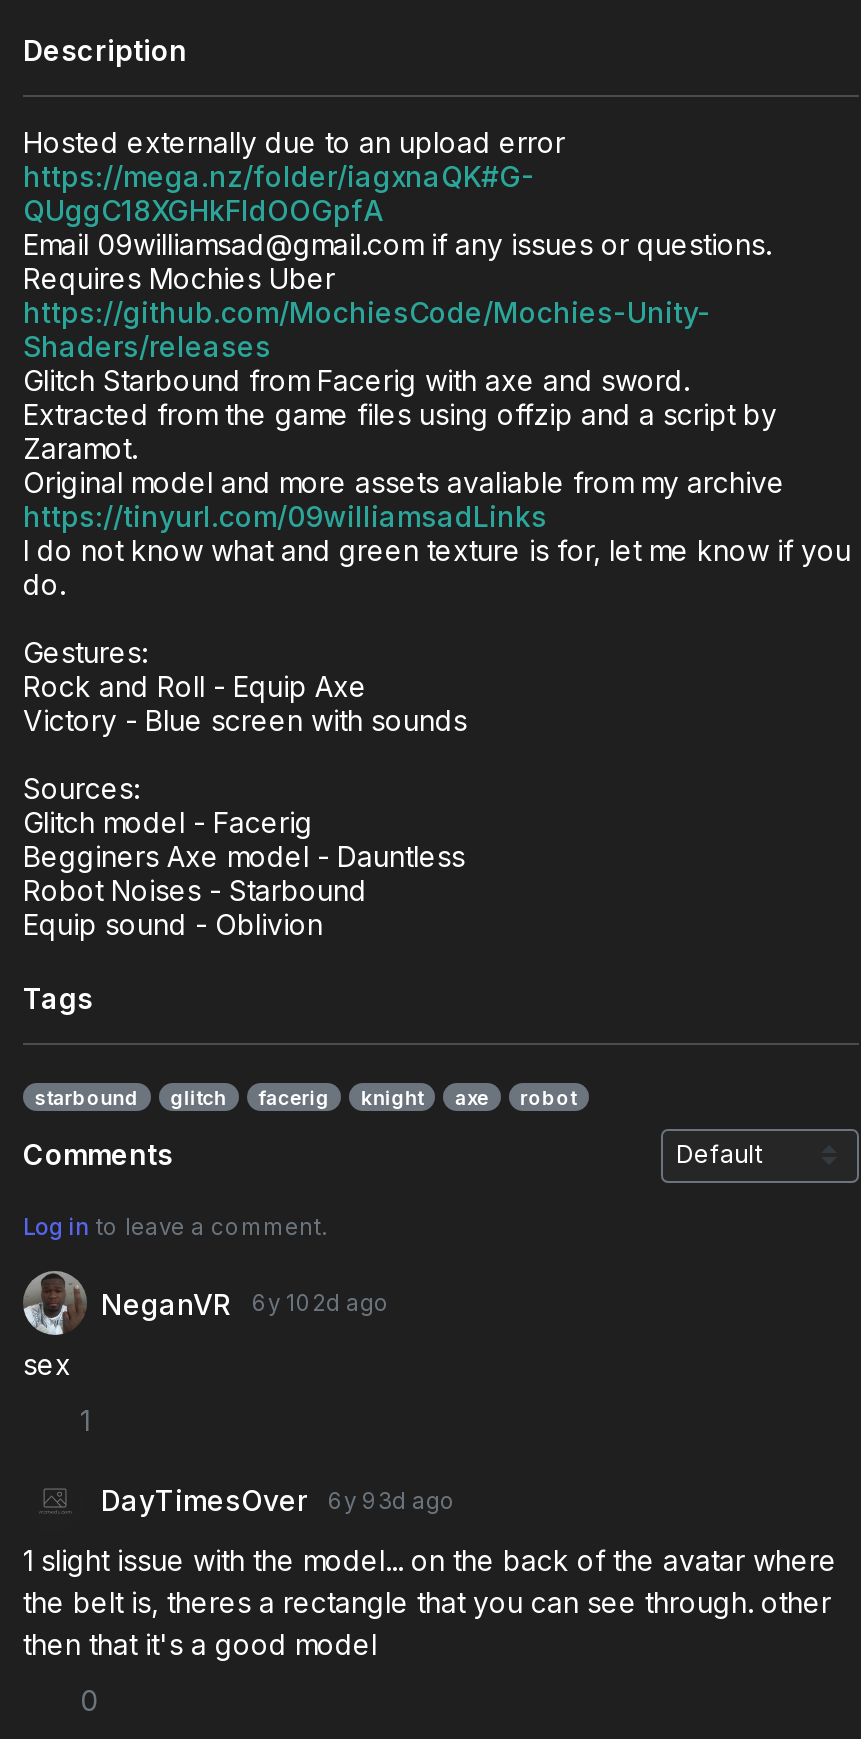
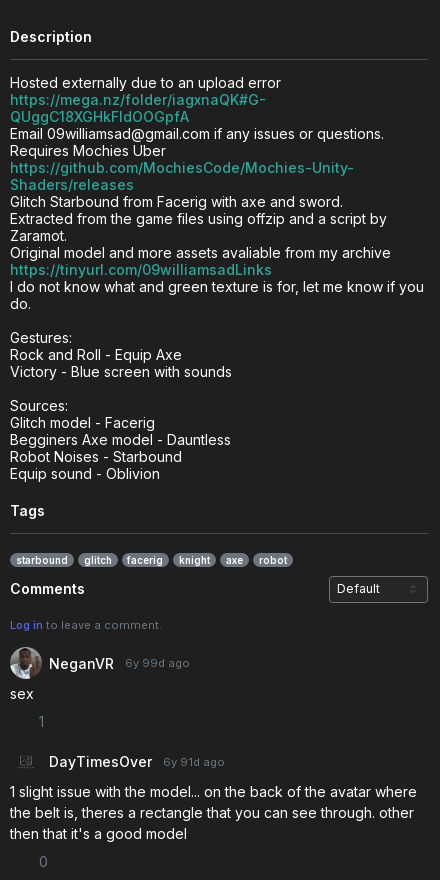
[101,1286,390,1320] NeganVR 6y 102d ago -> [49,655,189,672] NeganVR 6y 99d ago
[101,1483,456,1517] DayTimesOver 6y 93d ago -> [49,753,224,770] DayTimesOver 6y 91d ago

